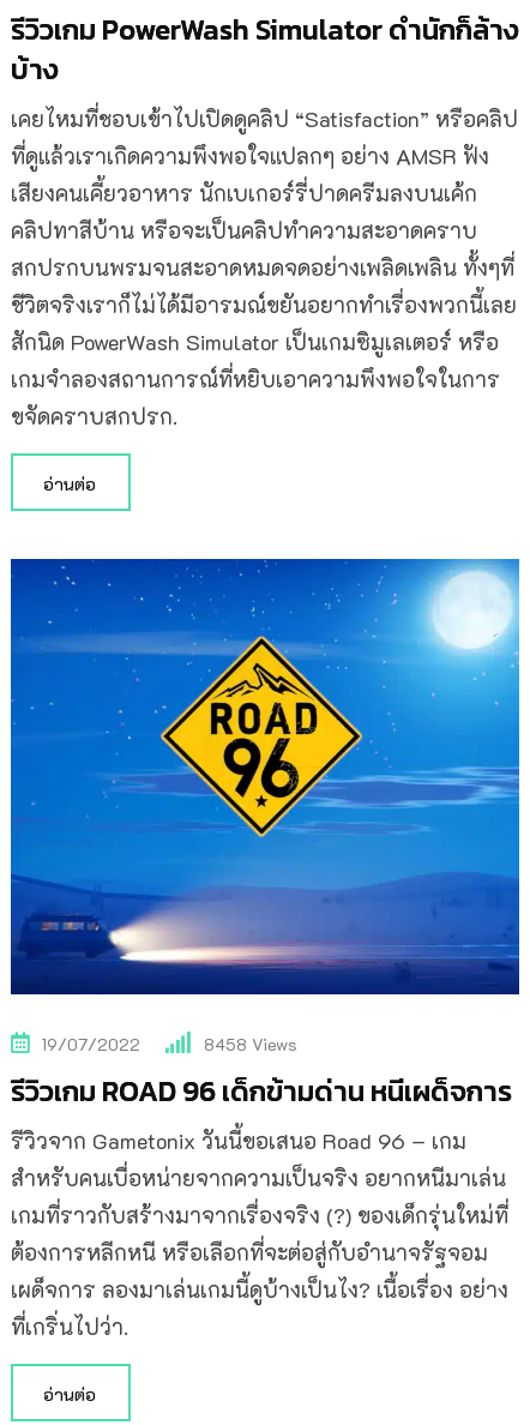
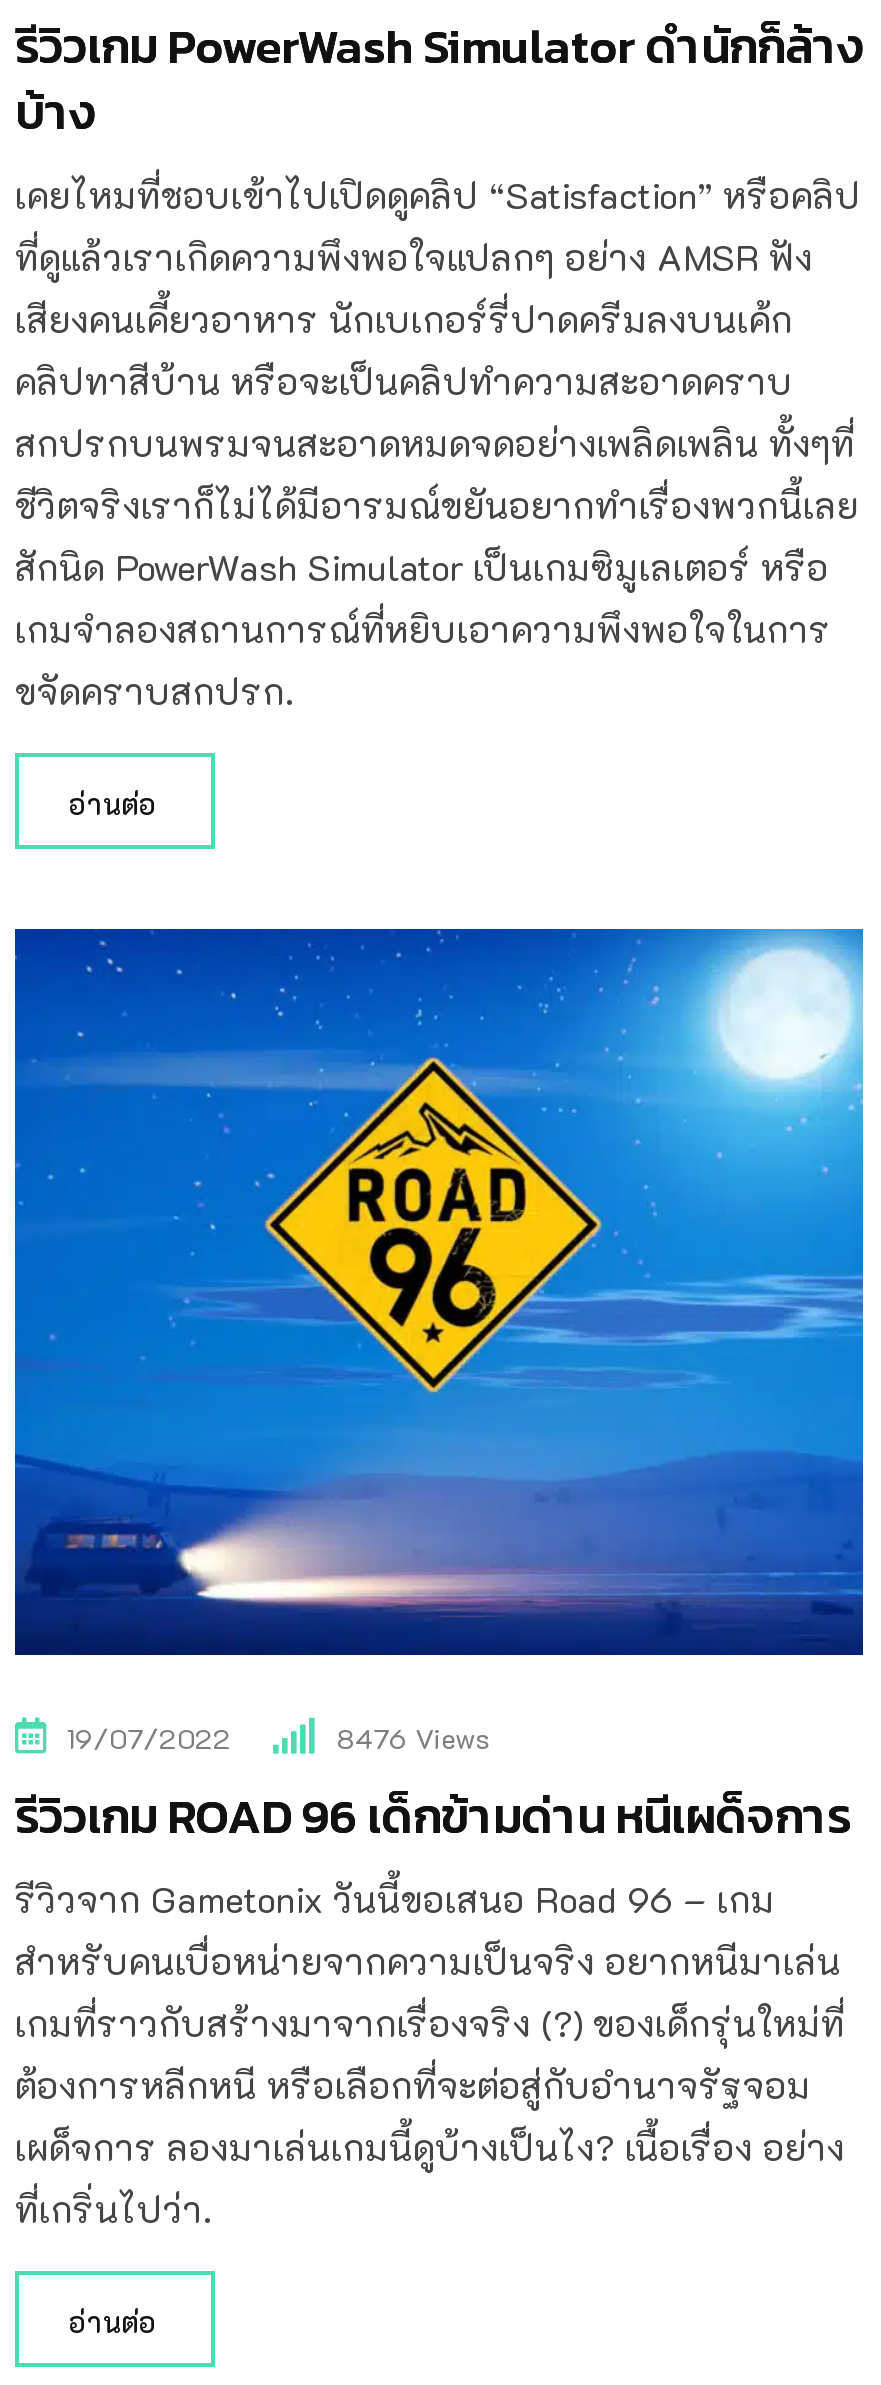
[204,1033,297,1056] 8458 Views -> [337,1719,491,1757] 8476 Views

